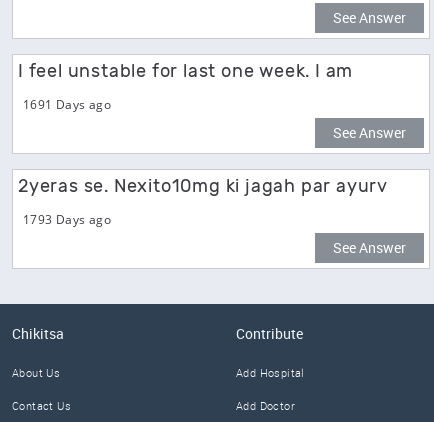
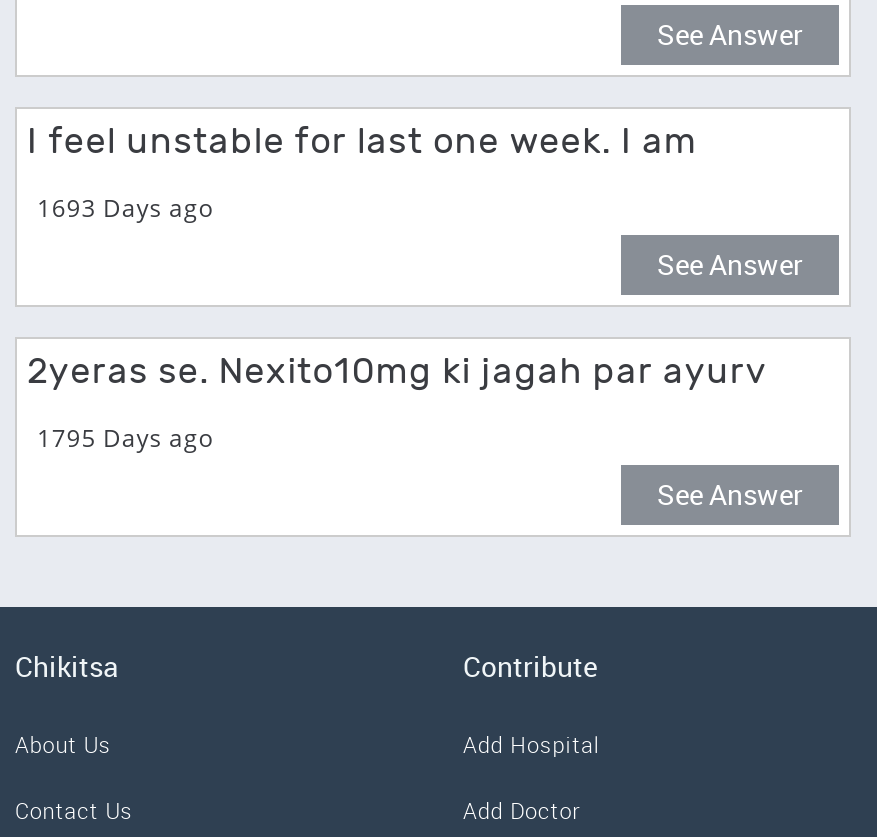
[23,96,111,113] 1691 Days ago -> [37,191,213,225] 1693 Days ago
[23,211,111,228] 1793 Days ago -> [37,421,213,455] 1795 Days ago

